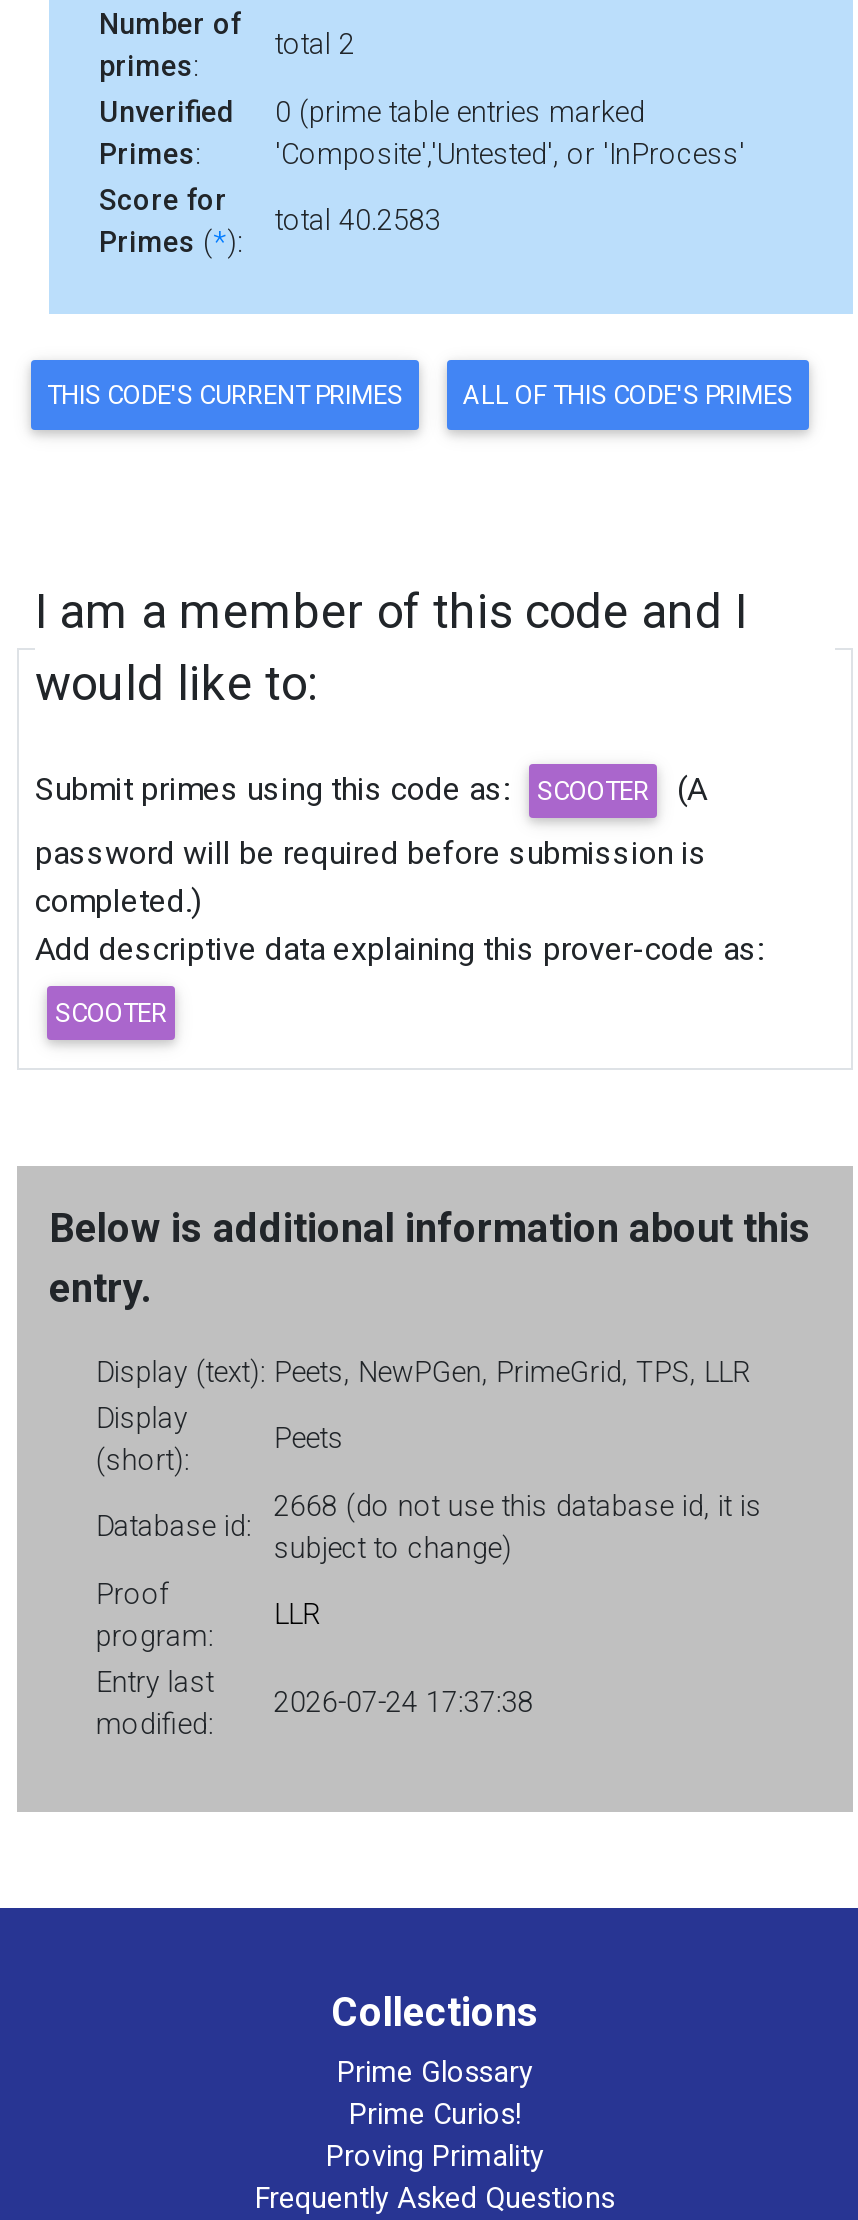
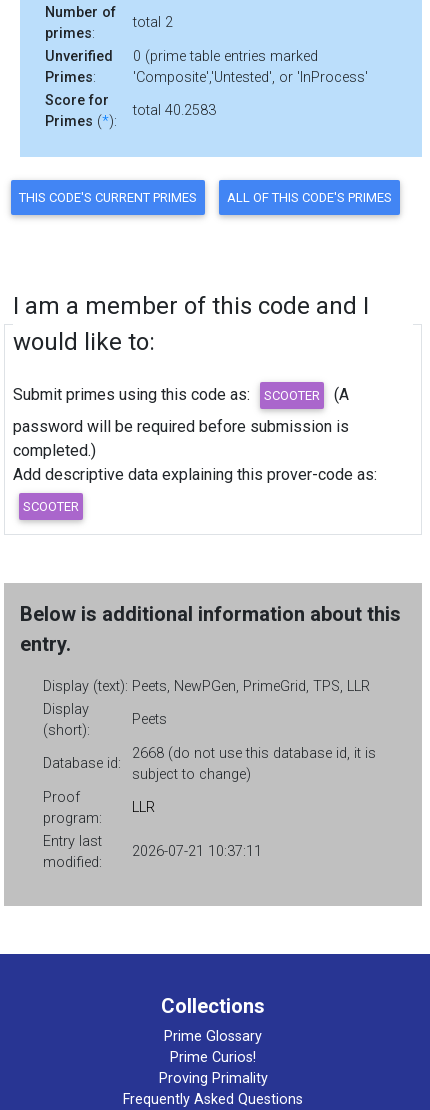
[274,1686,534,1720] 2026-07-24 17:37:38 -> [132,843,262,860] 2026-07-21 10:37:11

